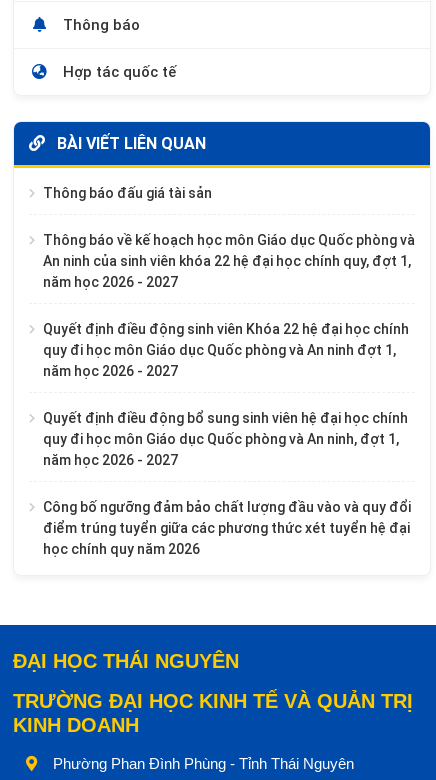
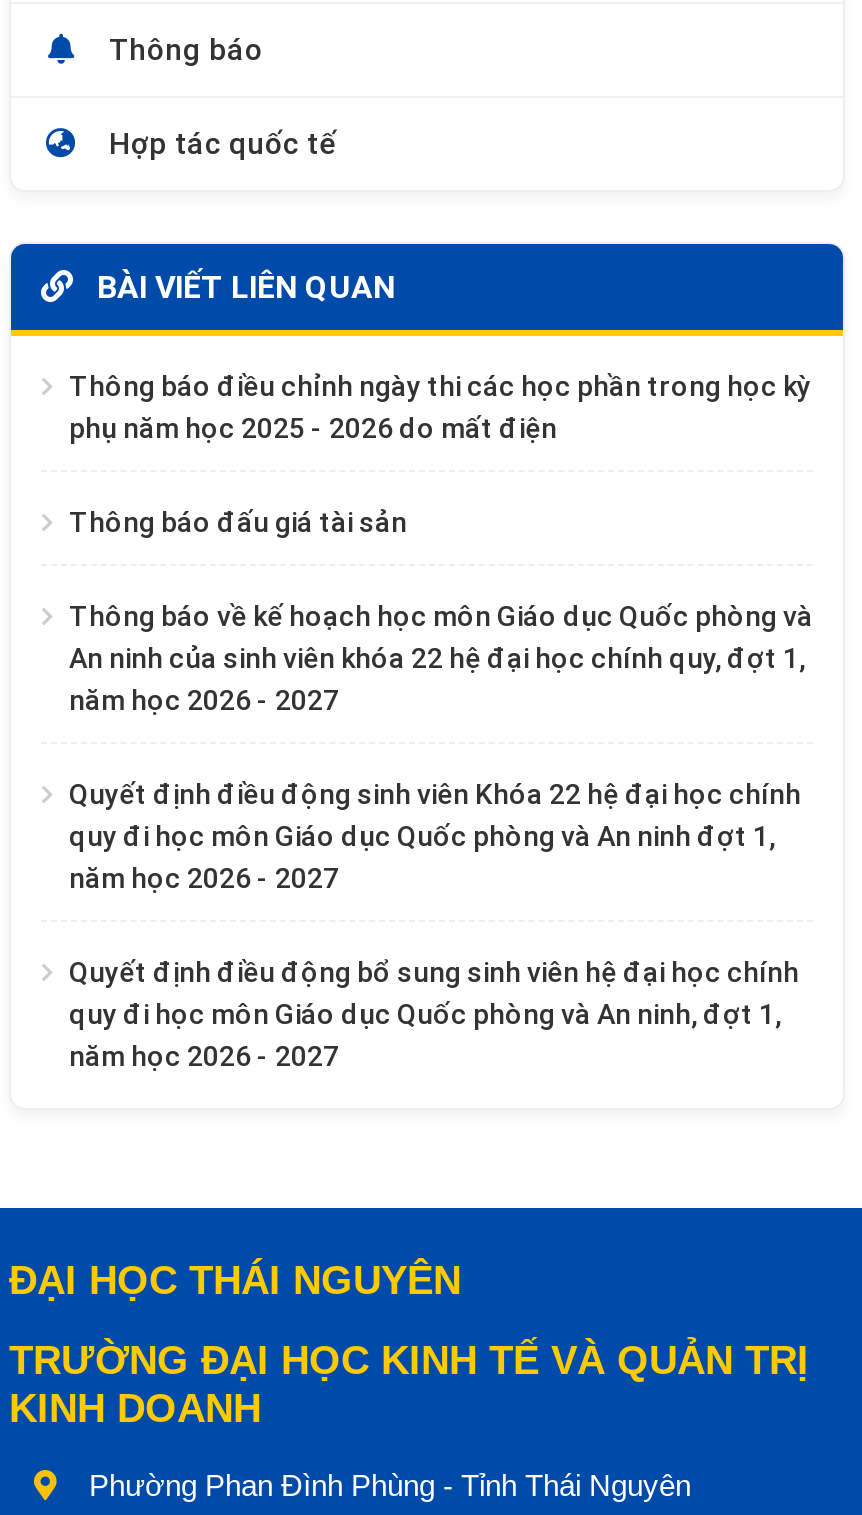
none -> [69,371,811,445] Thông báo điều chỉnh ngày thi các học phần trong học kỳ | phụ năm học 2025 - 2026 do mất điện
moved [43,185,415,468] -> [69,507,813,1073]: Thông báo đấu giá tài sản | Thông báo về kế hoạch học môn Giáo dục Quốc phòng và | An ninh của sinh viên khóa 22 hệ đại học chính quy, đợt 1, | ... | quy đi học môn Giáo dục Quốc phòng và An ninh, đợt 1, | năm học 2026 - 2027
[43,499,411,557] Công bố ngưỡng đảm bảo chất lượng đầu vào và quy đổi | điểm trúng tuyển giữa các phương thức xét tuyển hệ đại | học chính quy năm 2026 -> none

